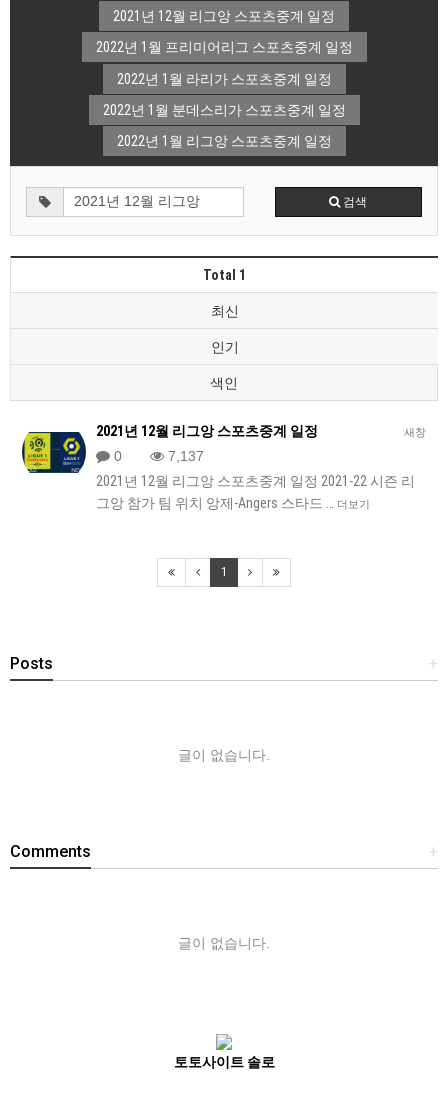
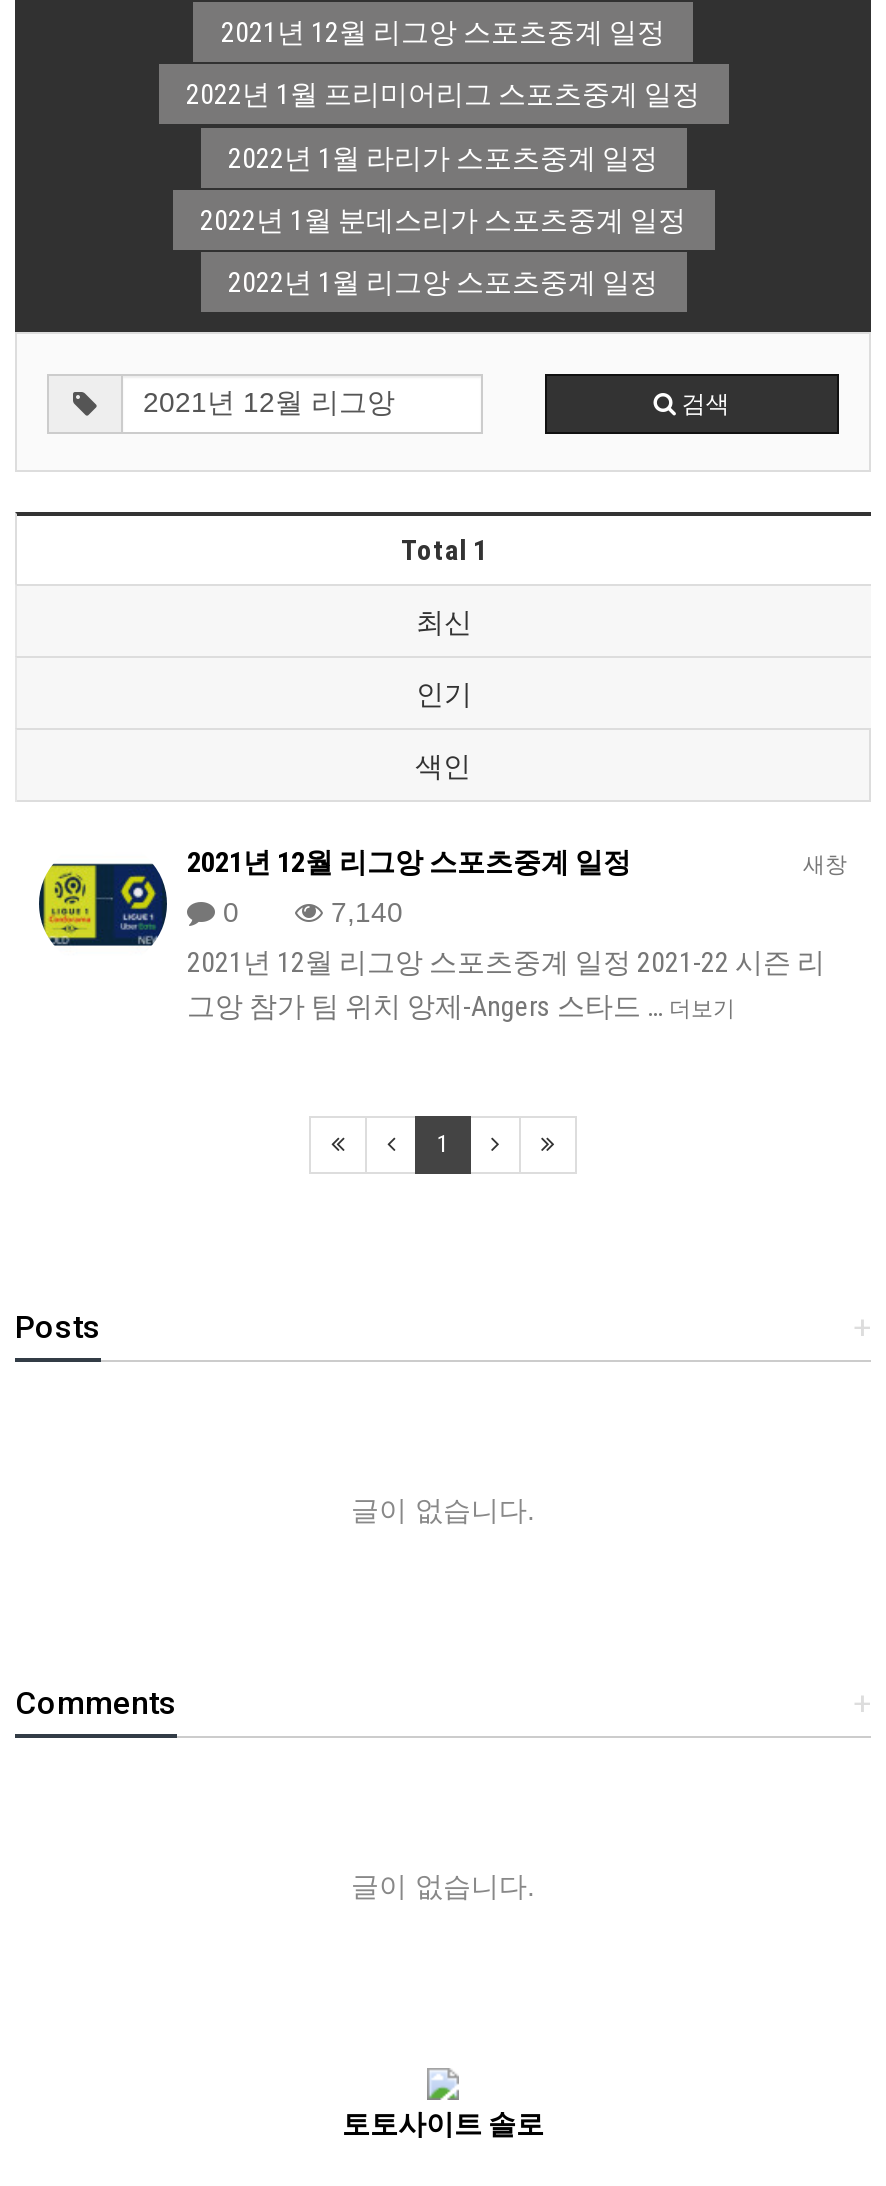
[164,448,204,464] 7,137 -> [323,897,403,929] 7,140

